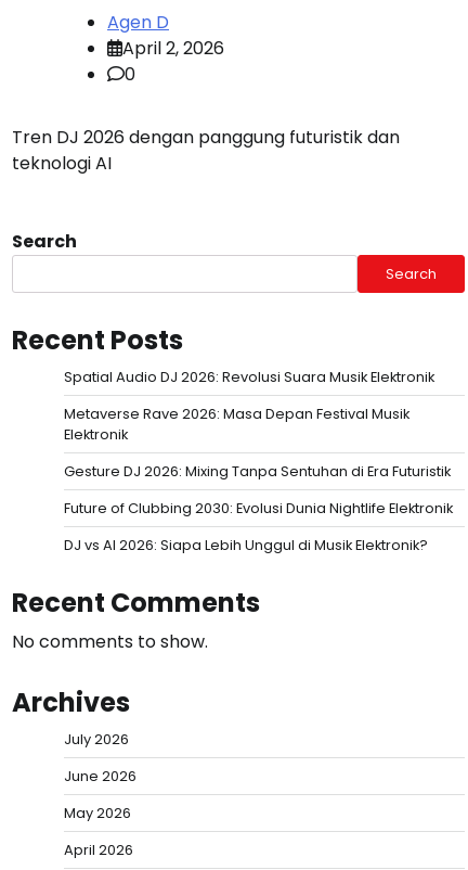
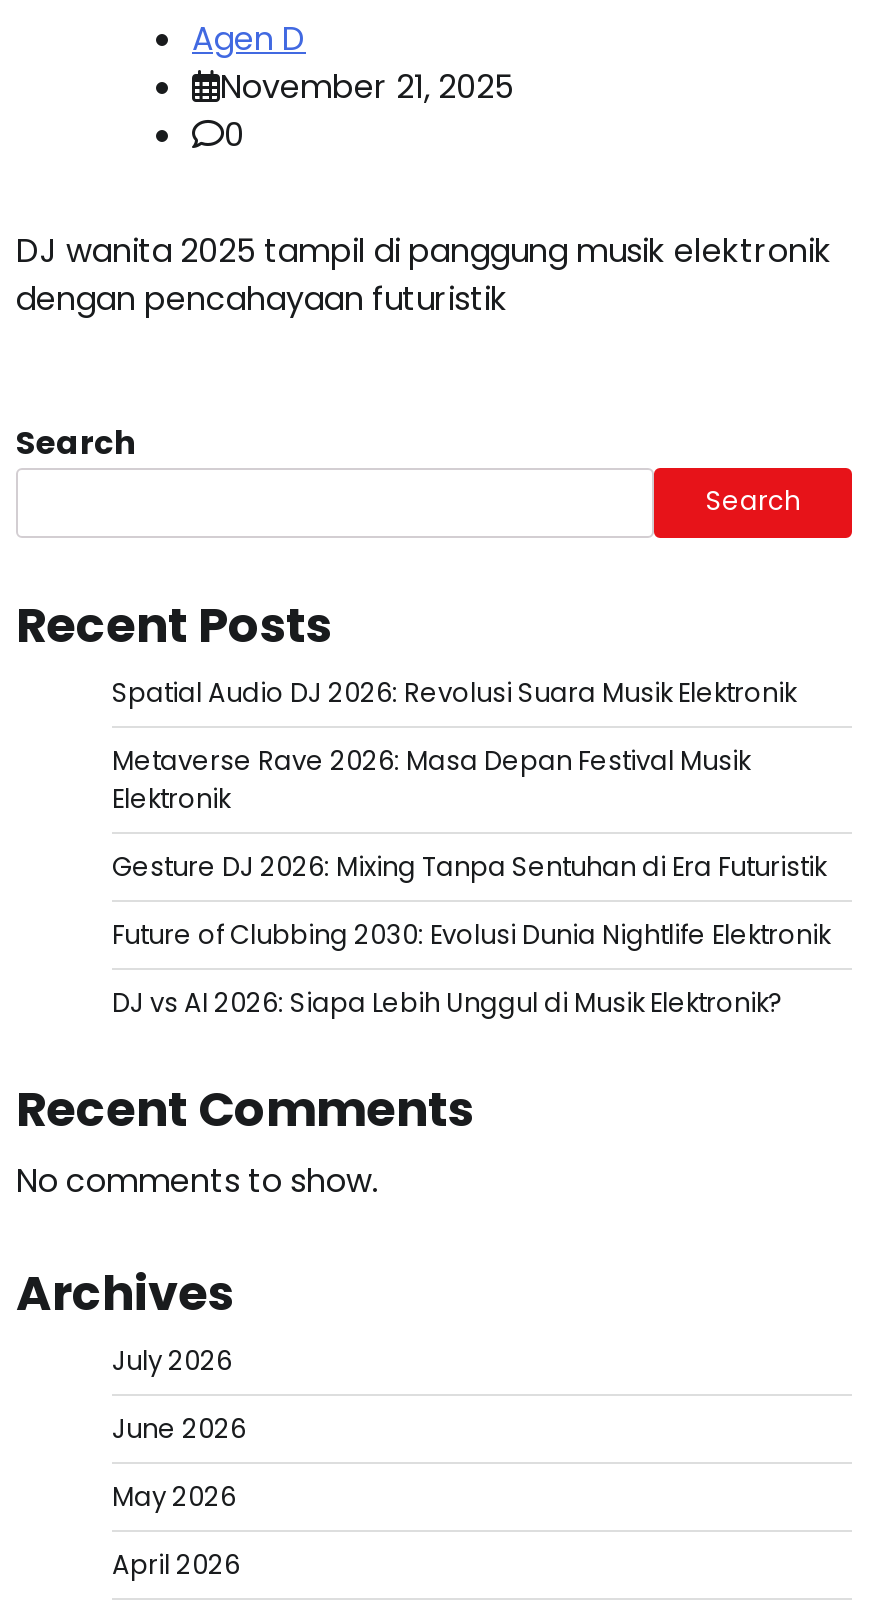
[122,36,224,61] April 2, 2026 -> [220,64,514,110] November 21, 2025
[12,125,400,176] Tren DJ 2026 dengan panggung futuristik dan | teknologi AI -> [16,228,832,322] DJ wanita 2025 tampil di panggung musik elektronik | dengan pencahayaan futuristik

